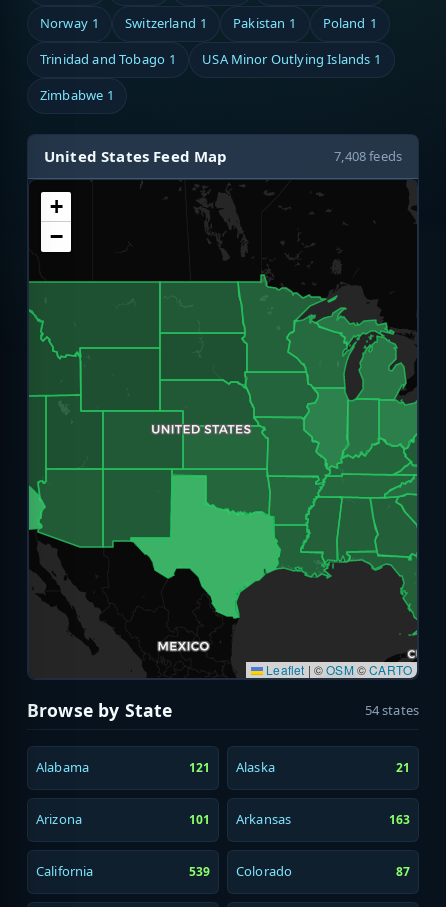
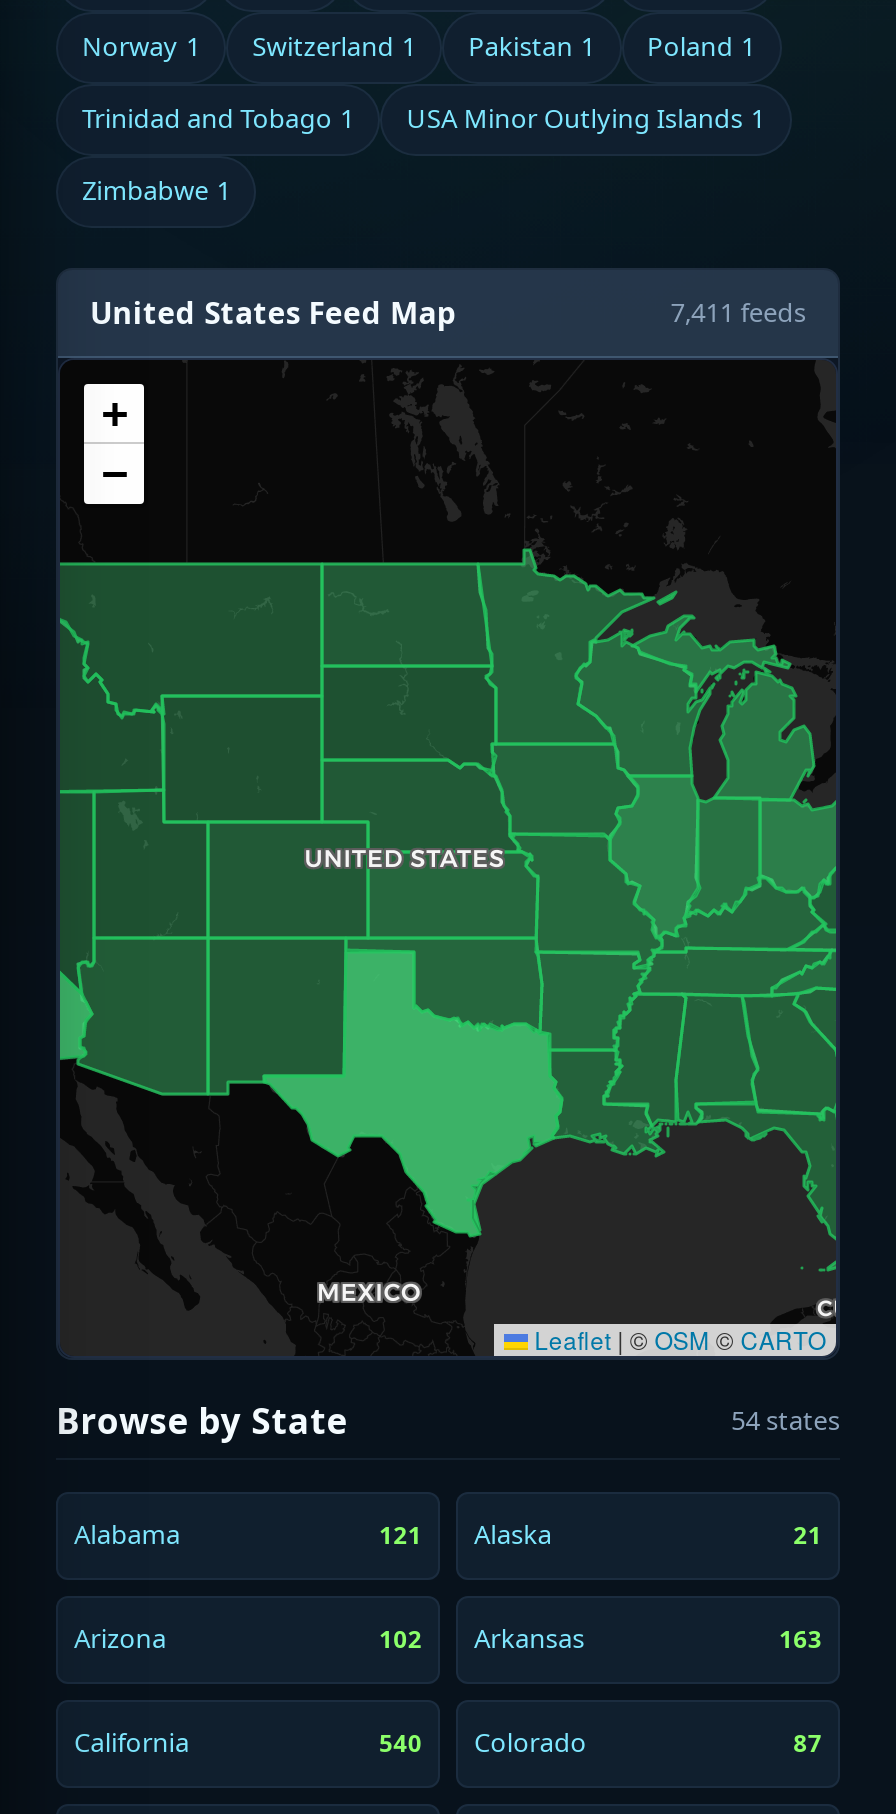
[334,147,402,165] 7,408 feeds -> [670,294,806,330] 7,411 feeds
[188,810,291,828] 101 Arkansas -> [379,1621,585,1657] 102 Arkansas
[188,862,292,880] 539 Colorado -> [379,1725,587,1761] 540 Colorado

